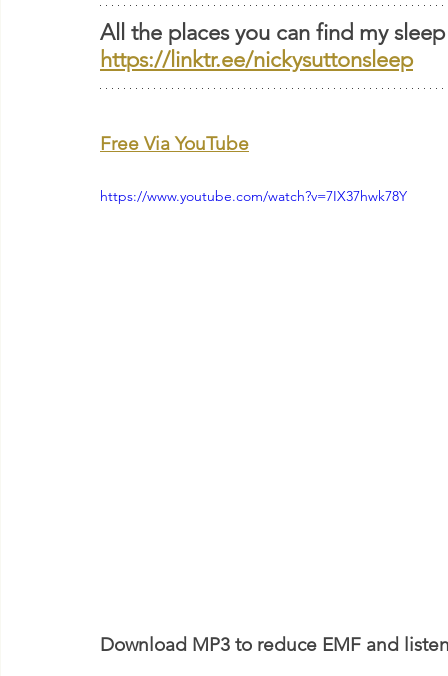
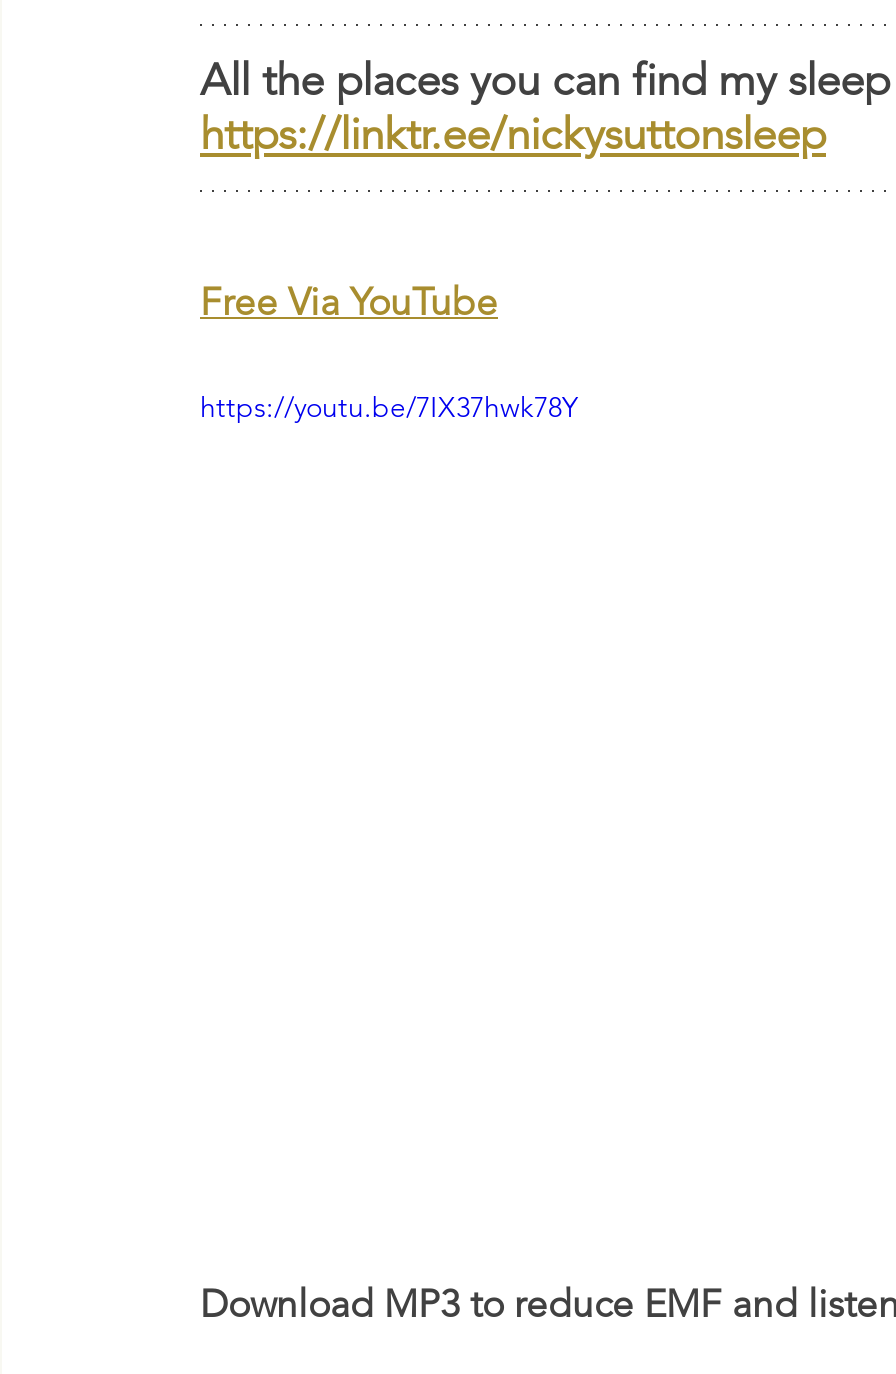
[100,187,407,205] https://www.youtube.com/watch?v=7IX37hwk78Y -> [200,390,578,426] https://youtu.be/7IX37hwk78Y

